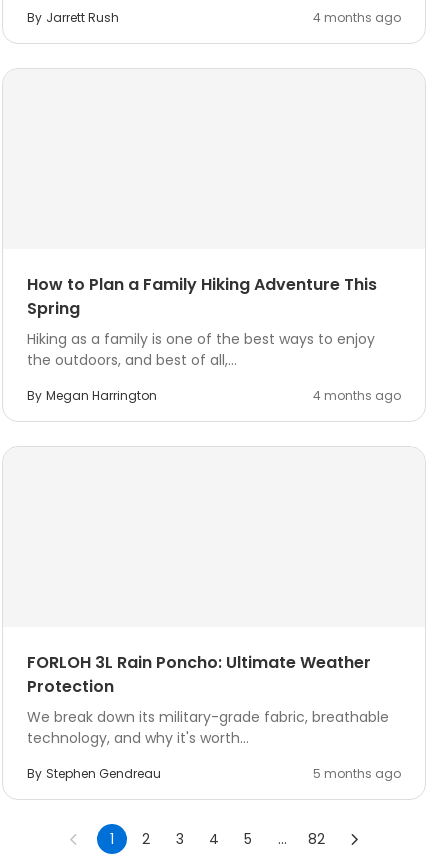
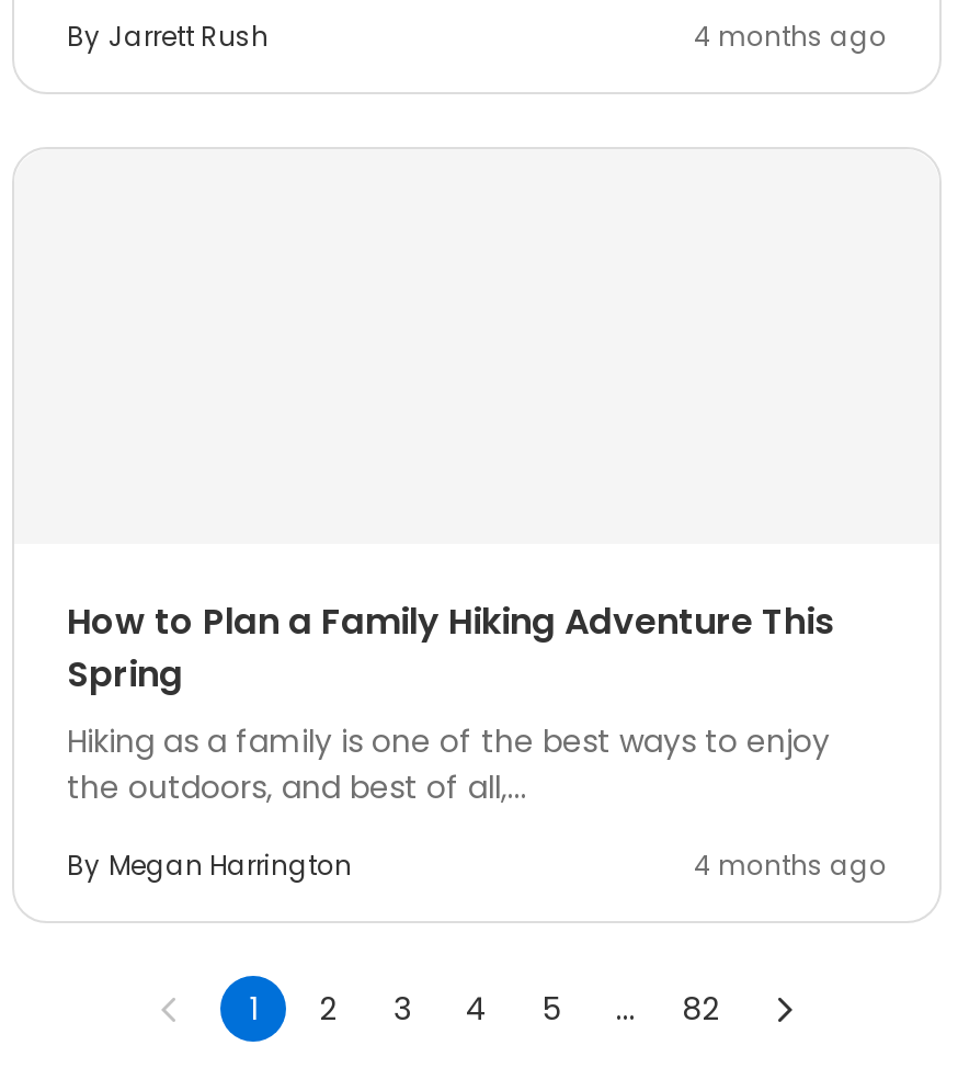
[27,651,401,782] FORLOH 3L Rain Poncho: Ultimate Weather | Protection | We break down its military-grade fabric, breathable | technology, and why it's worth... | By Stephen Gendreau | 5 months ago -> none

